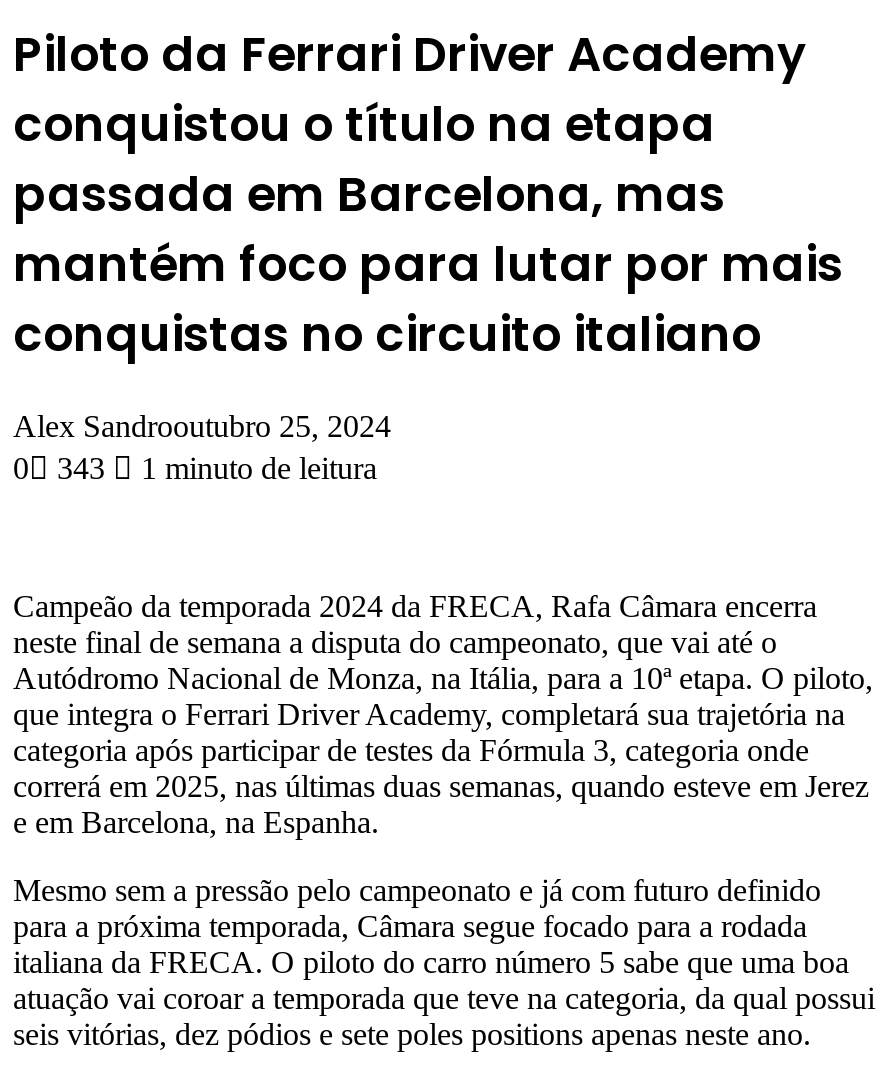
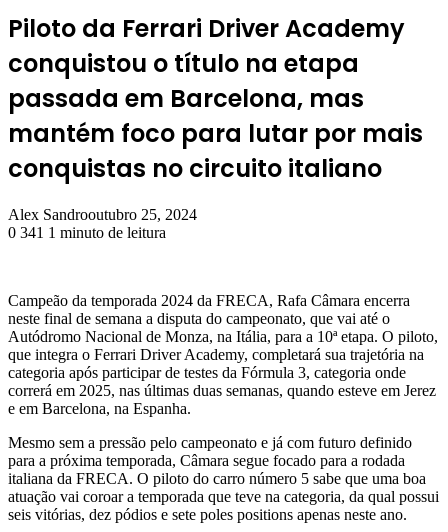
[13,450,377,484] 0 343 1 minuto de leitura -> [8,224,166,241] 0 341 1 minuto de leitura

